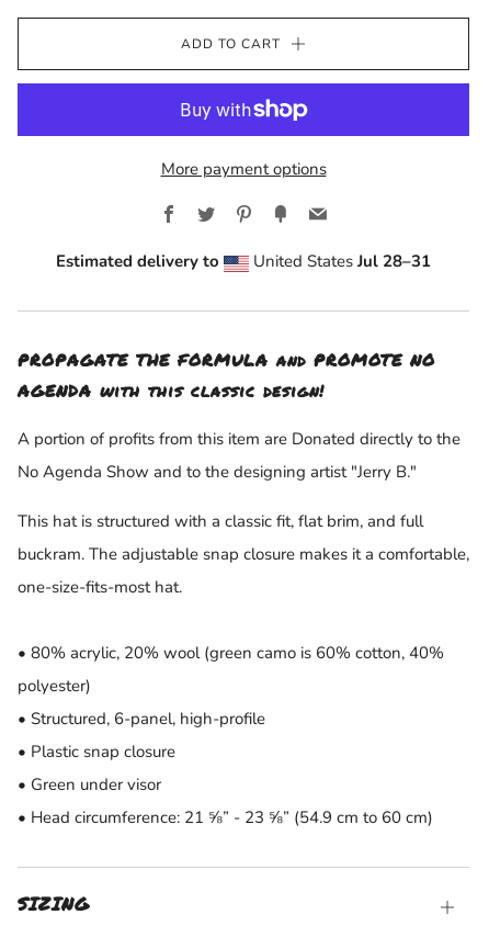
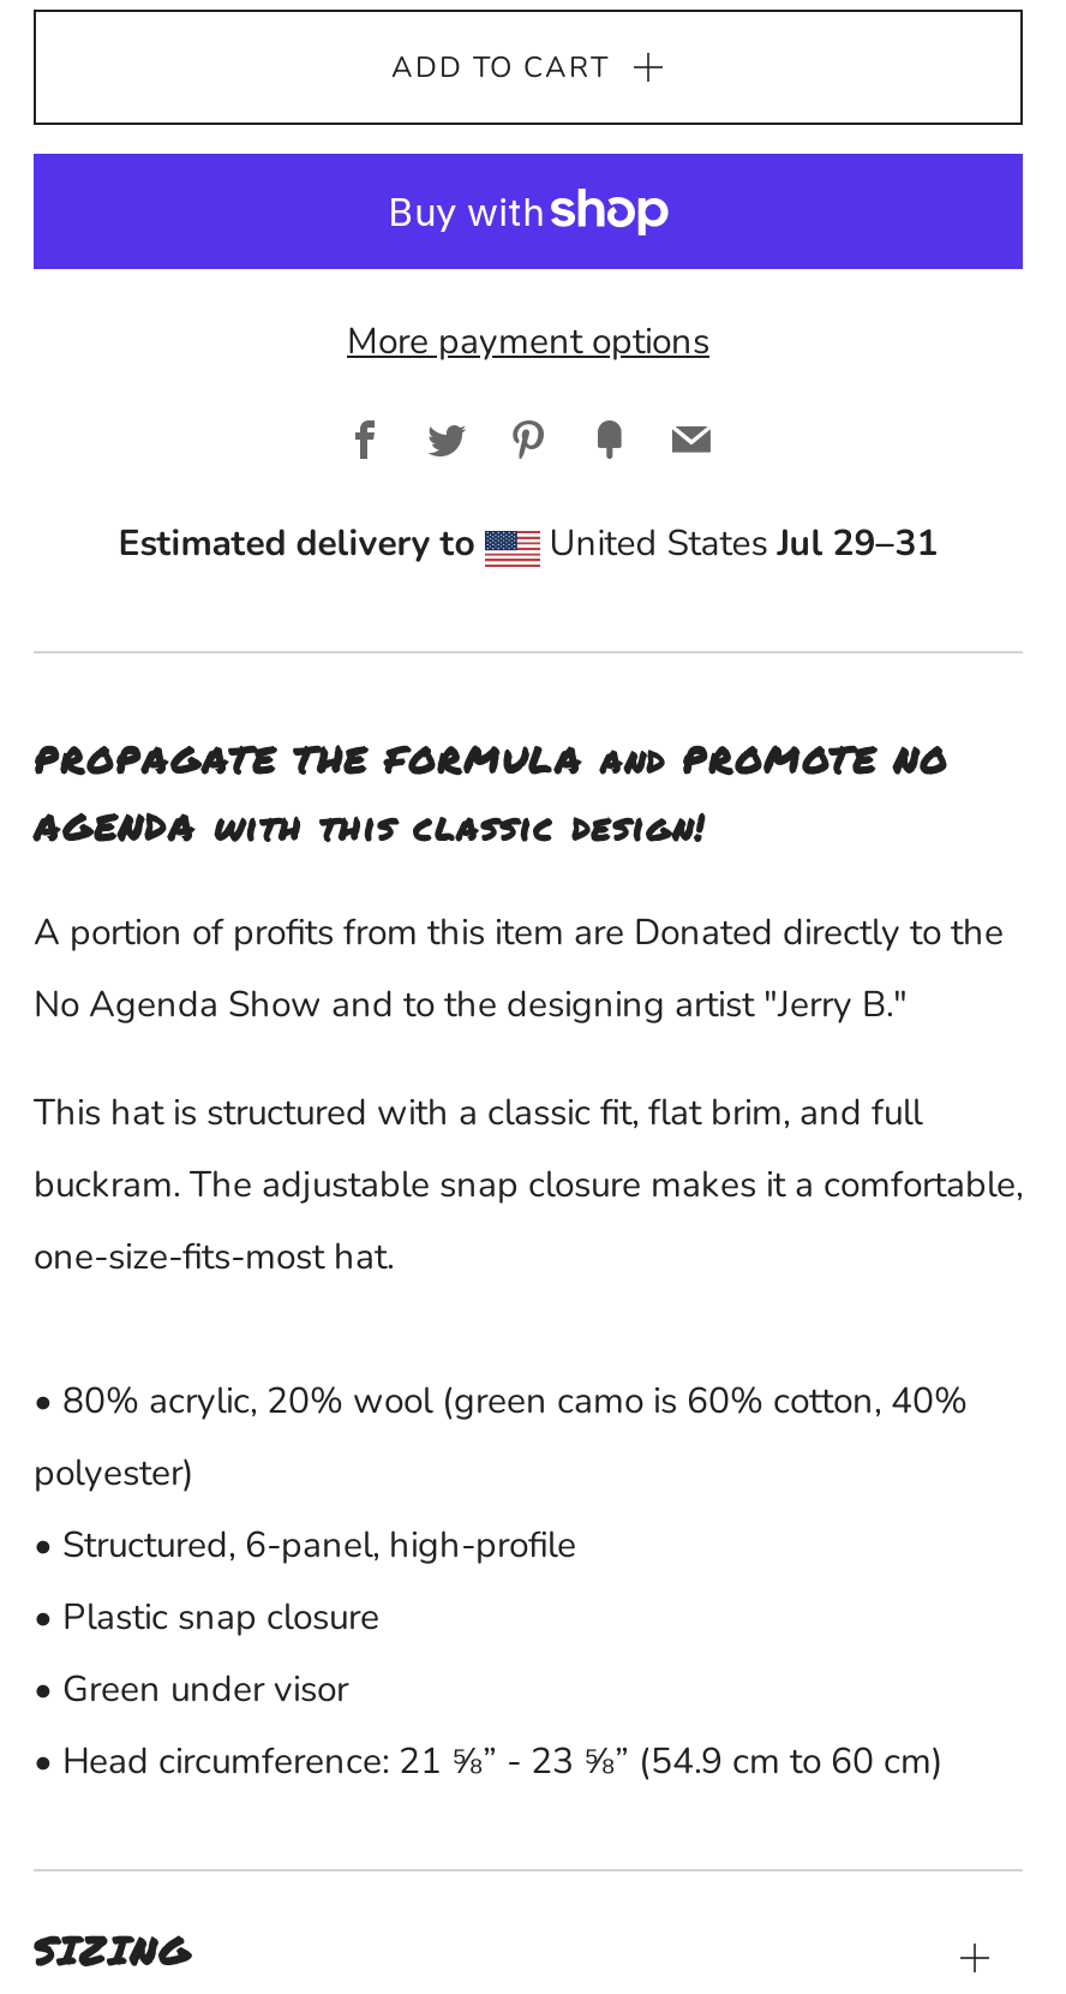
[249,250,431,272] United States Jul 28–31 -> [540,519,938,567] United States Jul 29–31

